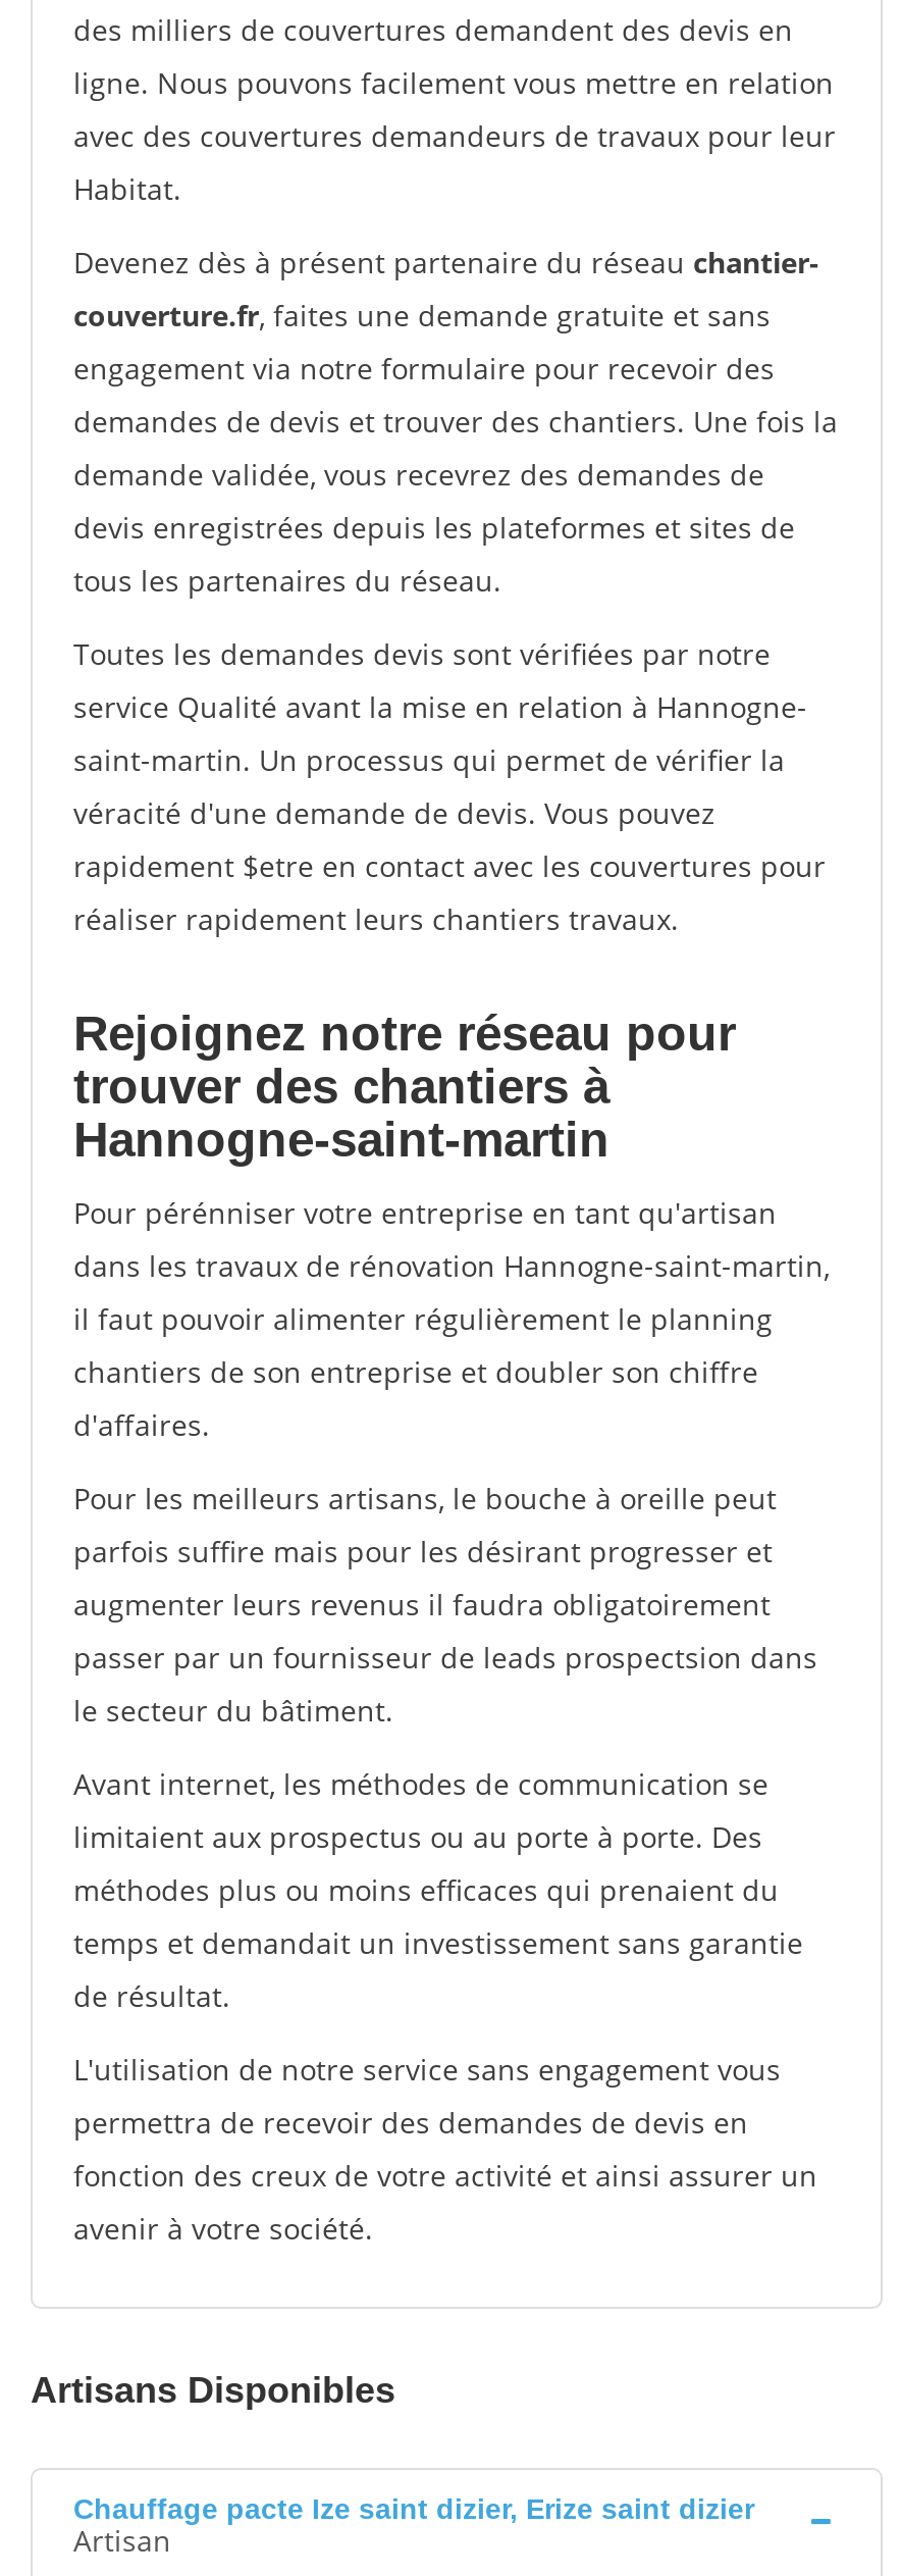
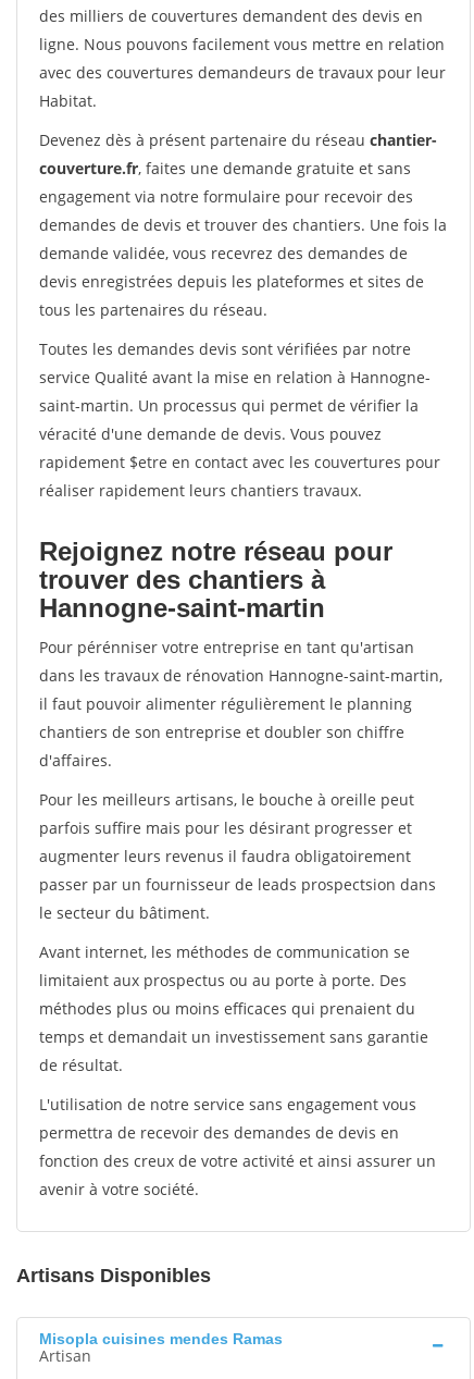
[73,2492,754,2525] Chauffage pacte Ize saint dizier, Erize saint dizier -> [39,1330,283,1347] Misopla cuisines mendes Ramas

